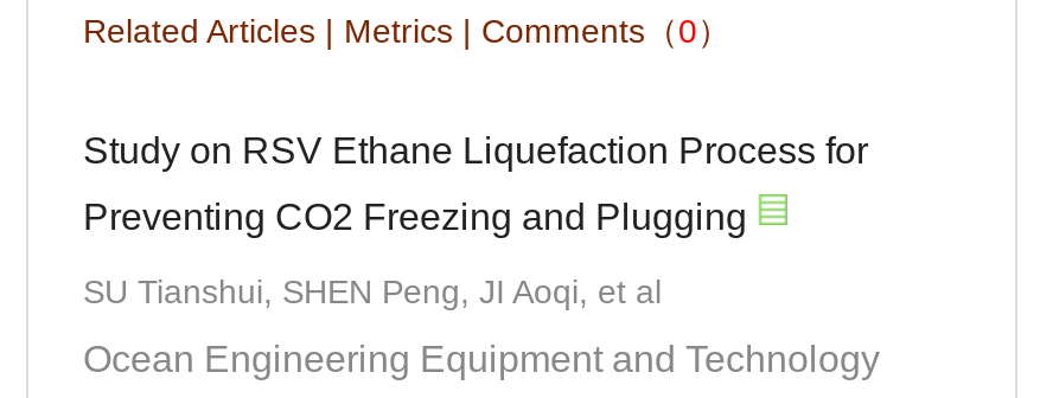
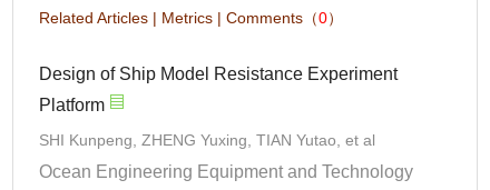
[83,130,868,170] Study on RSV Ethane Liquefaction Process for -> [39,64,398,83] Design of Ship Model Resistance Experiment
[83,196,747,236] Preventing CO2 Freezing and Plugging -> [39,95,105,114] Platform
[83,272,662,310] SU Tianshui, SHEN Peng, JI Aoqi, et al -> [39,131,375,149] SHI Kunpeng, ZHENG Yuxing, TIAN Yutao, et al

